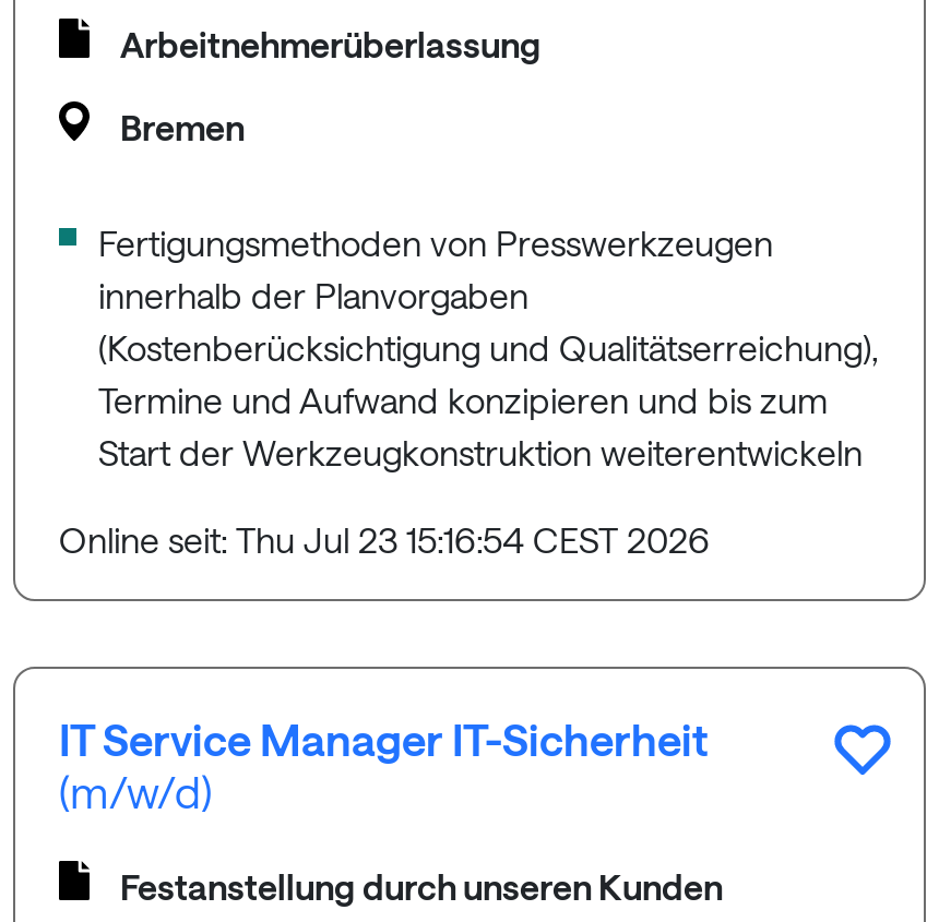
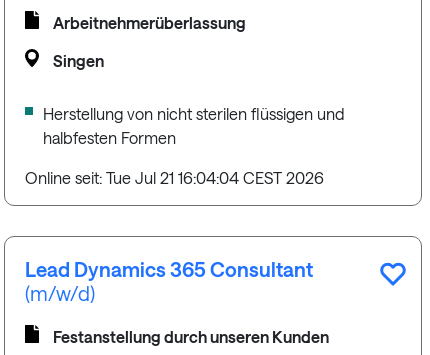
[120,106,245,147] Bremen -> [53,51,104,70] Singen
[98,221,878,472] Fertigungsmethoden von Presswerkzeugen | innerhalb der Planvorgaben | (Kostenberücksichtigung und Qualitätserreichung), | Termine und Aufwand konzipieren und bis zum | Start der Werkzeugkonstruktion weiterentwickeln -> [43,104,345,147] Herstellung von nicht sterilen flüssigen und | halbfesten Formen
[59,518,710,560] Online seit: Thu Jul 23 15:16:54 CEST 2026 -> [25,168,324,187] Online seit: Tue Jul 21 16:04:04 CEST 2026
[59,713,708,765] IT Service Manager IT-Sicherheit -> [25,257,313,281] Lead Dynamics 365 Consultant

